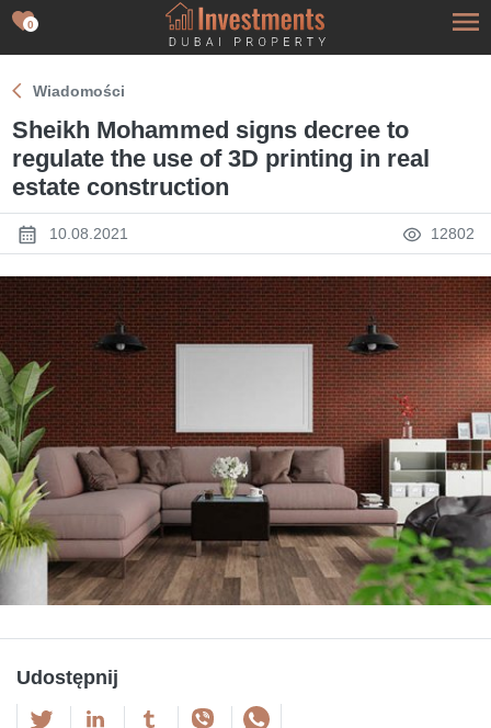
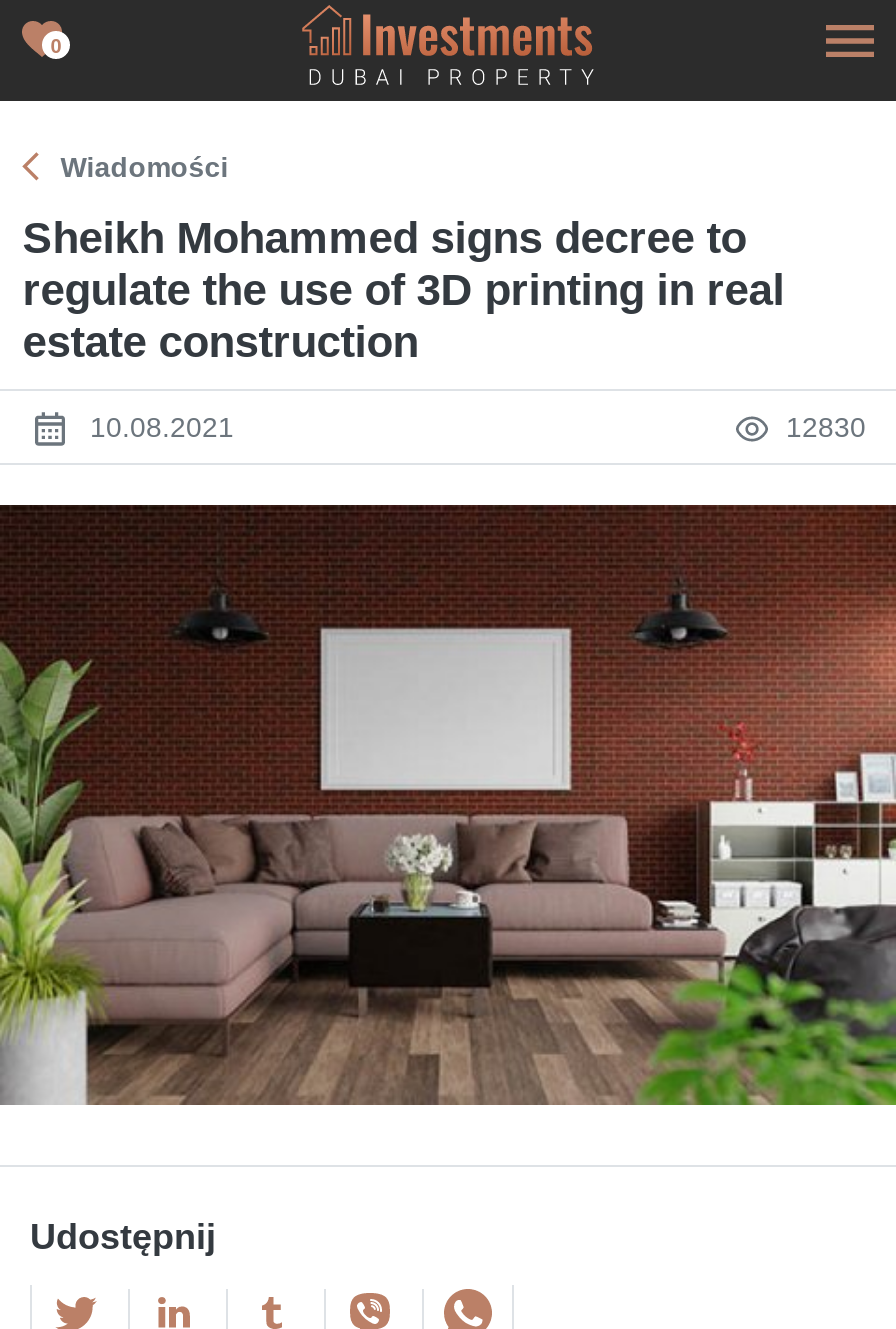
[431,225,475,242] 12802 -> [786,411,866,443] 12830

